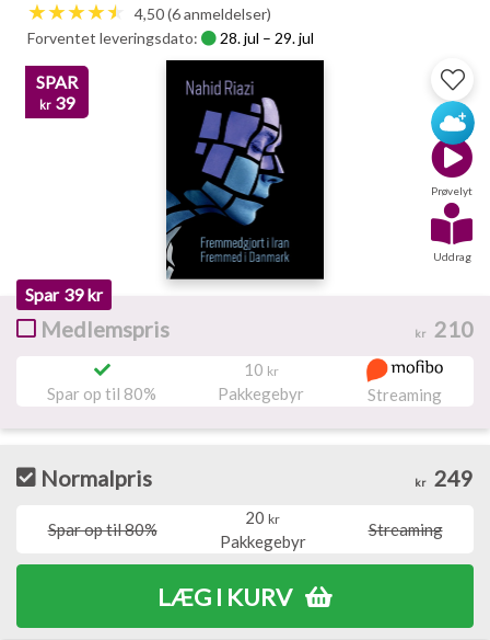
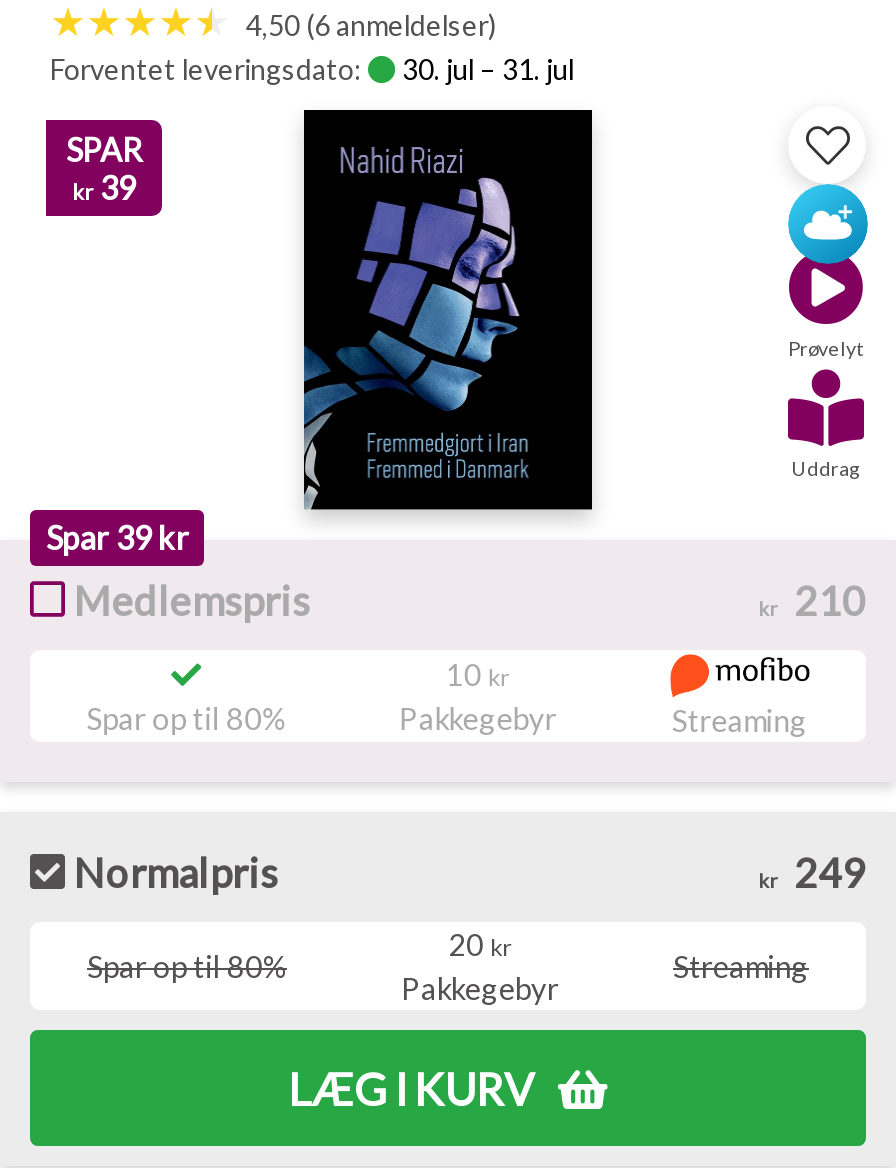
[27,28,314,47] Forventet leveringsdato: 28. jul – 29. jul -> [50,52,574,86] Forventet leveringsdato: 30. jul – 31. jul

